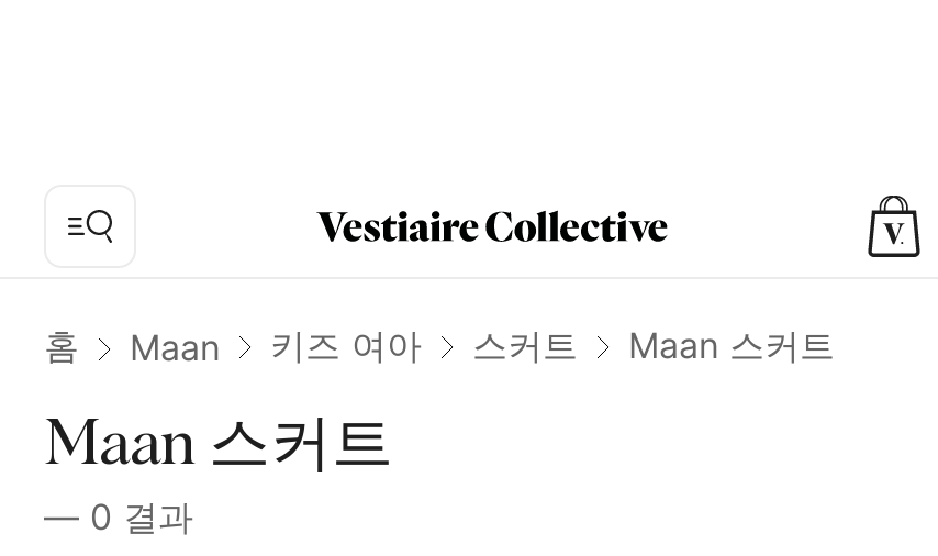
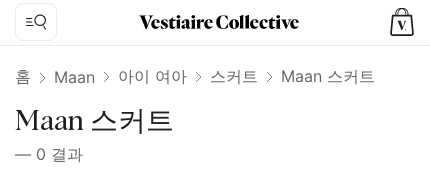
[270,323,422,367] 키즈 여아 -> [118,66,187,86] 아이 여아

